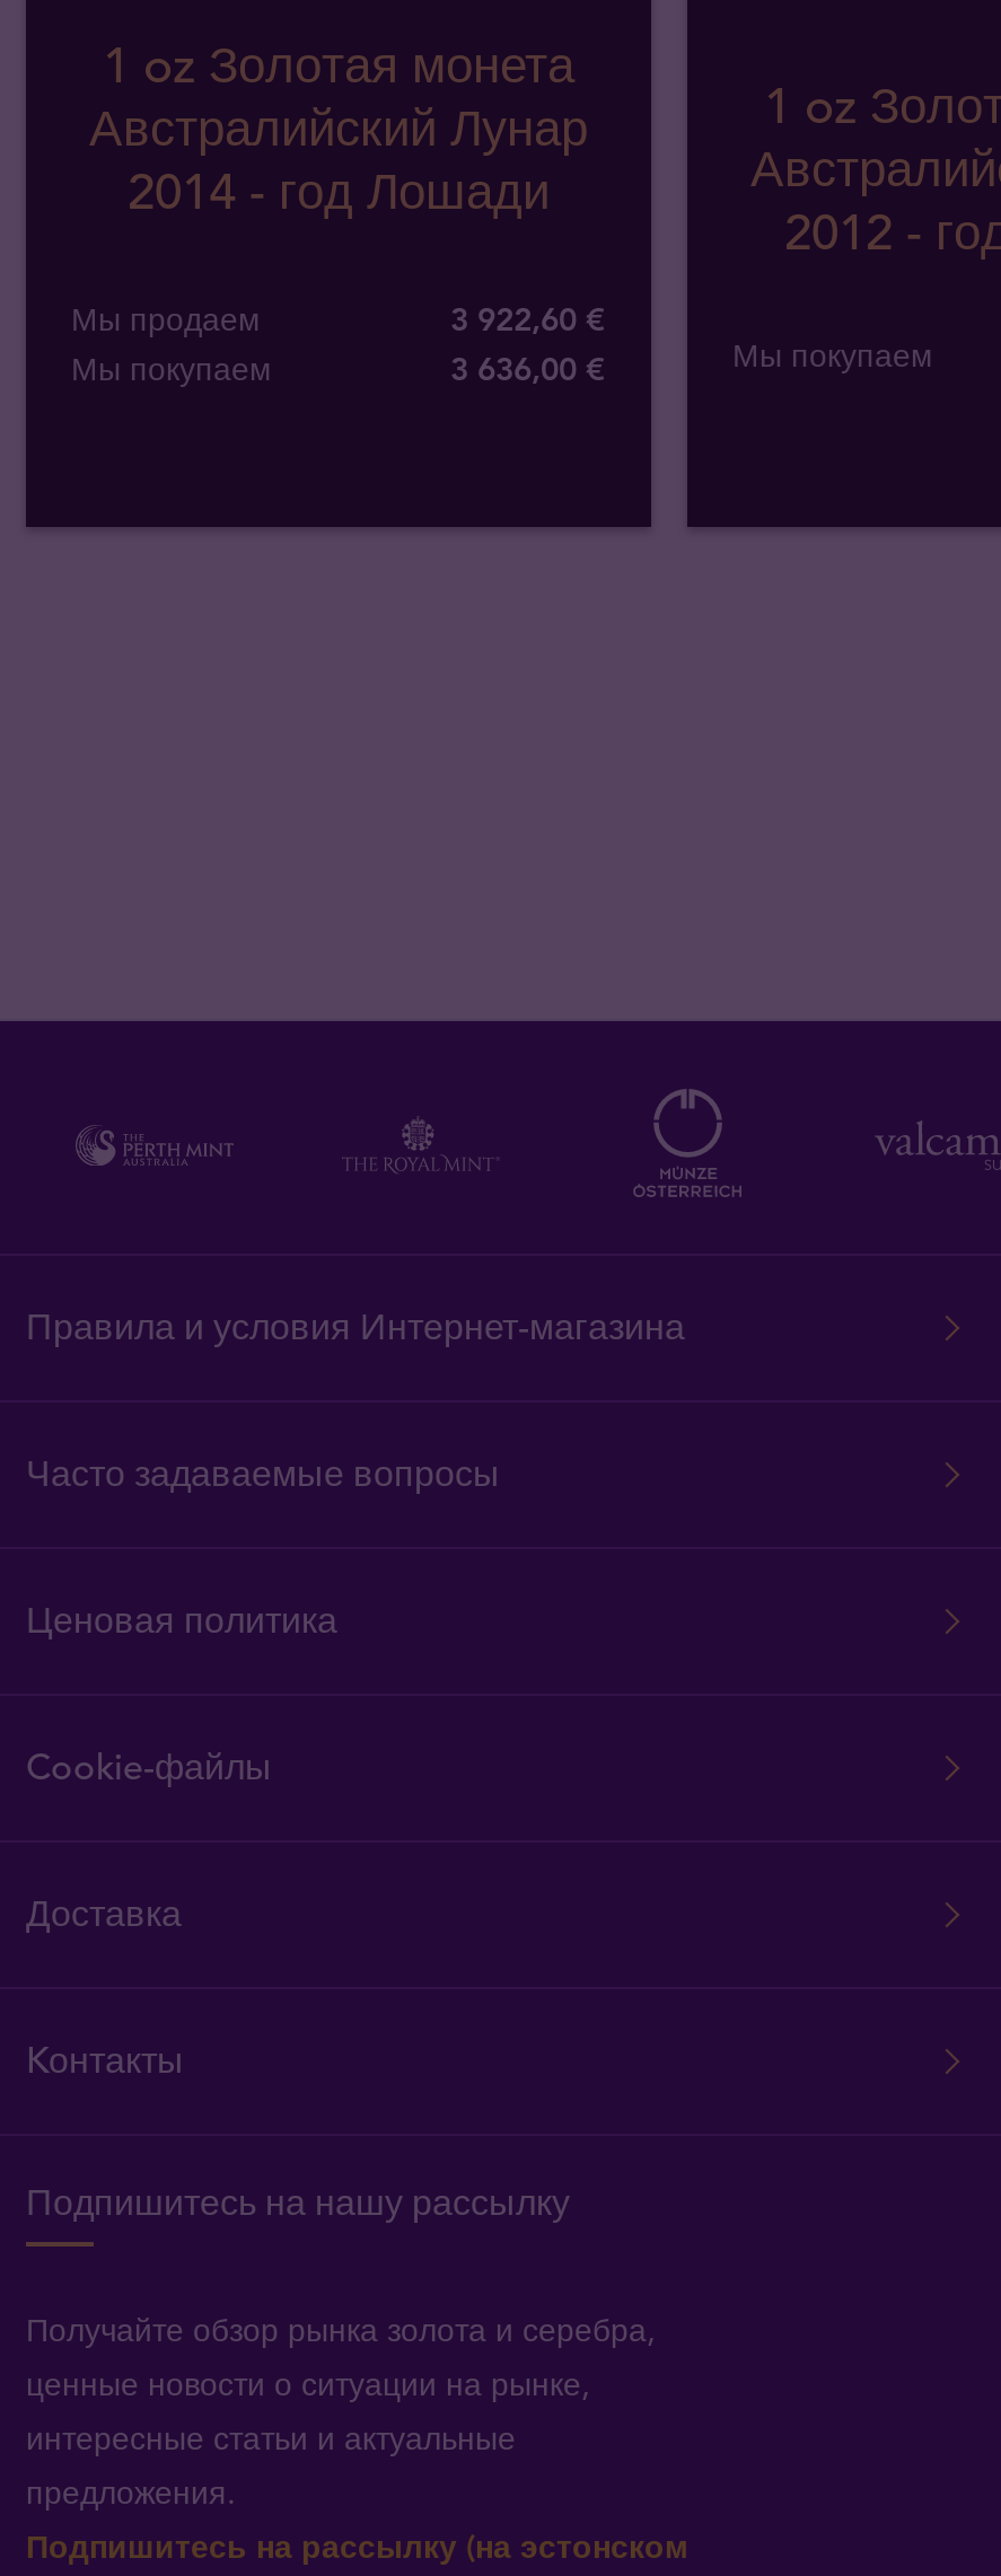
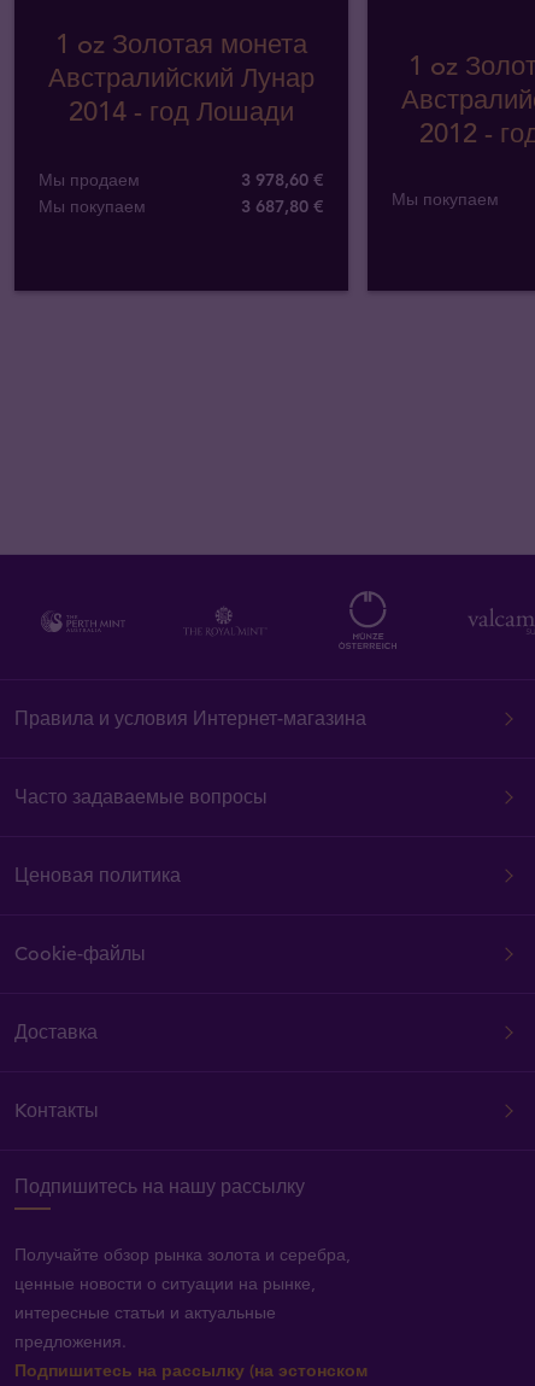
[450,300,606,340] 3 922,60 € -> [241,169,324,191] 3 978,60 €
[450,349,606,390] 3 636,00 € -> [241,196,324,217] 3 687,80 €

